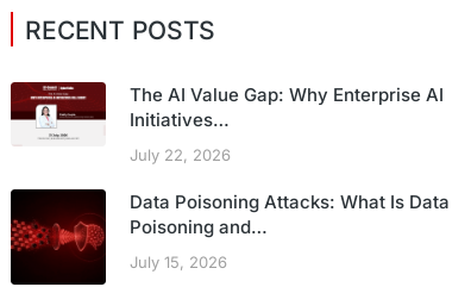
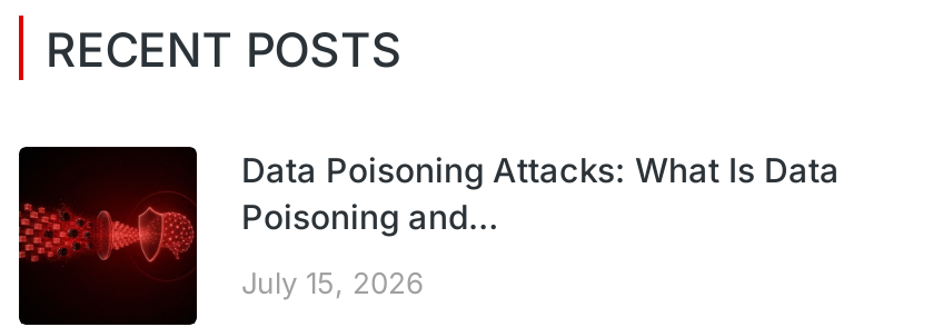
[11,81,444,165] [image] | The AI Value Gap: Why Enterprise AI | Initiatives… | July 22, 2026 -> none

